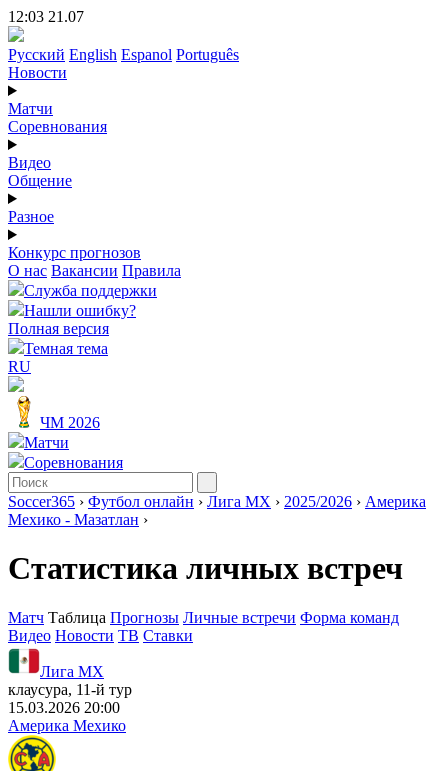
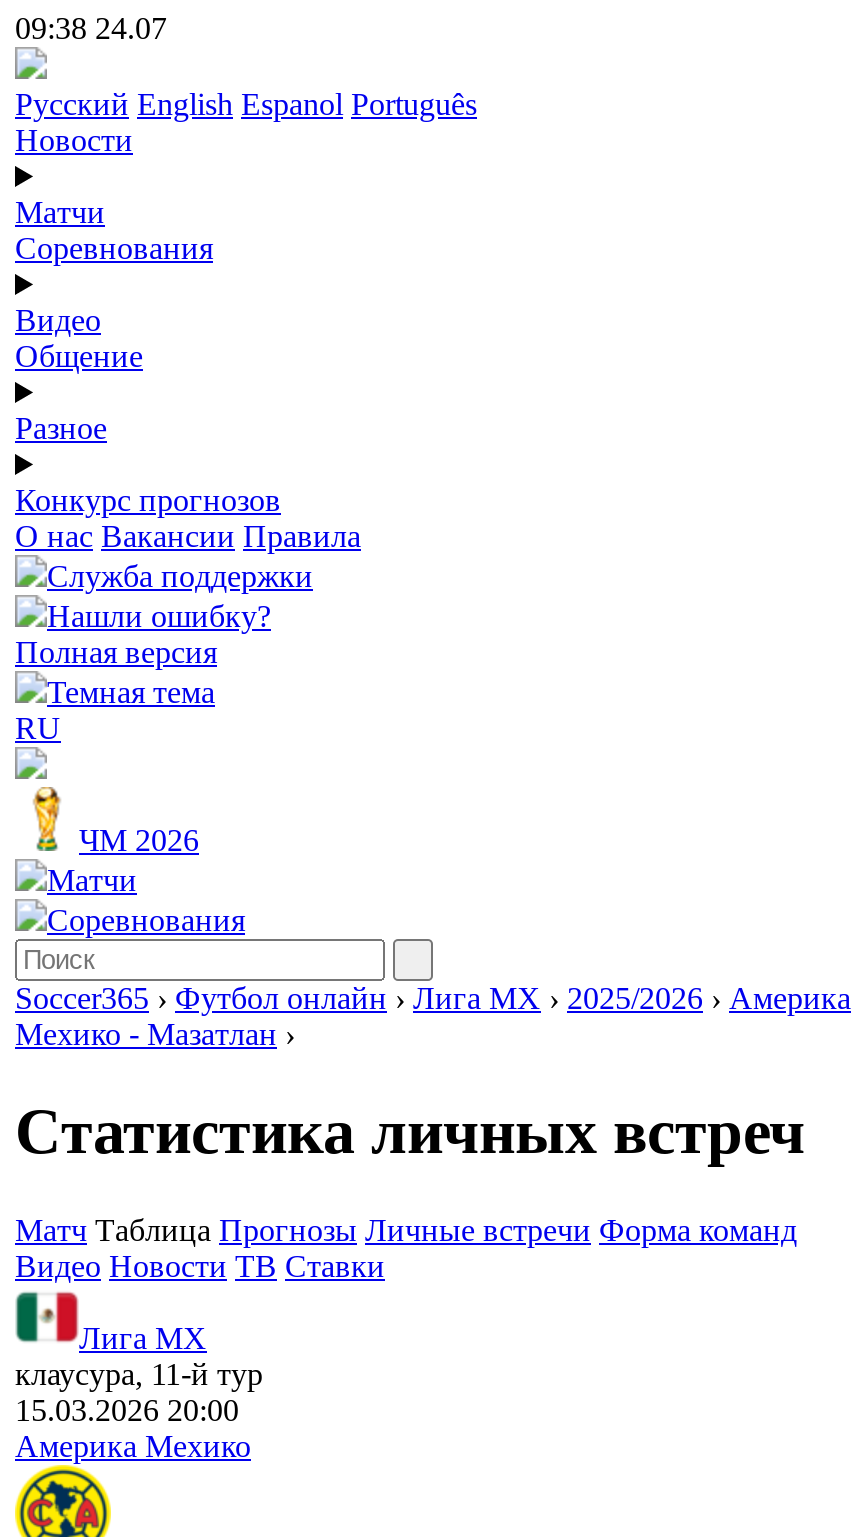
[8,8,84,25] 12:03 21.07 -> [15,11,167,45] 09:38 24.07

